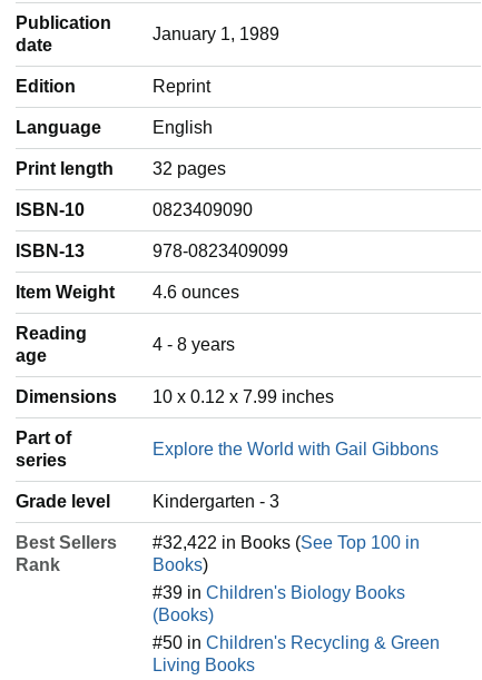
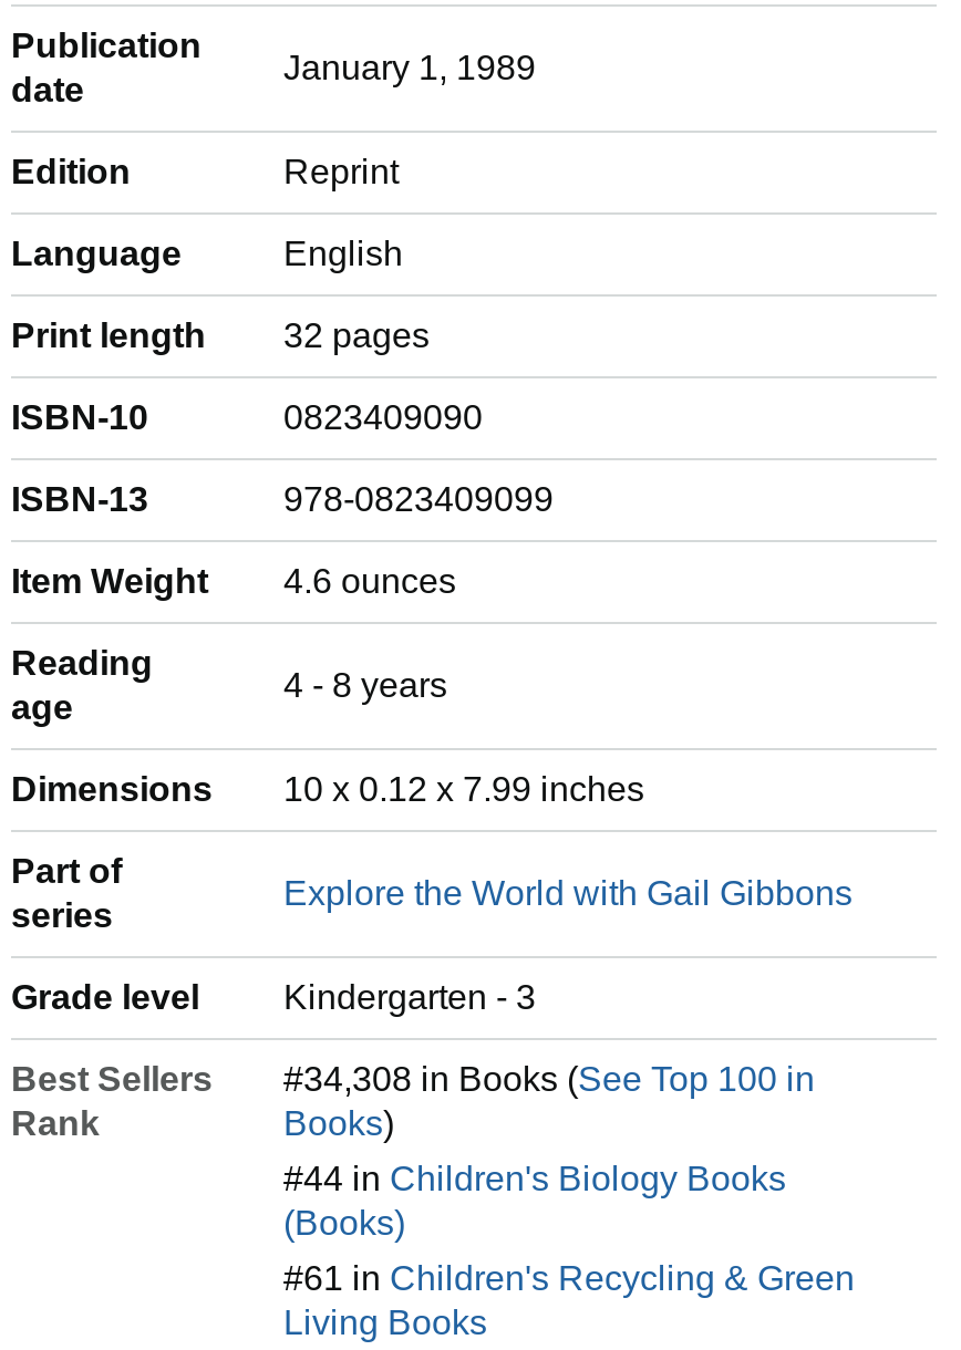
[153,533,420,551] #32,422 in Books (See Top 100 in -> [283,1059,815,1097] #34,308 in Books (See Top 100 in
[153,583,405,602] #39 in Children's Biology Books -> [283,1159,786,1196] #44 in Children's Biology Books
[153,633,440,652] #50 in Children's Recycling & Green -> [283,1258,855,1296] #61 in Children's Recycling & Green

